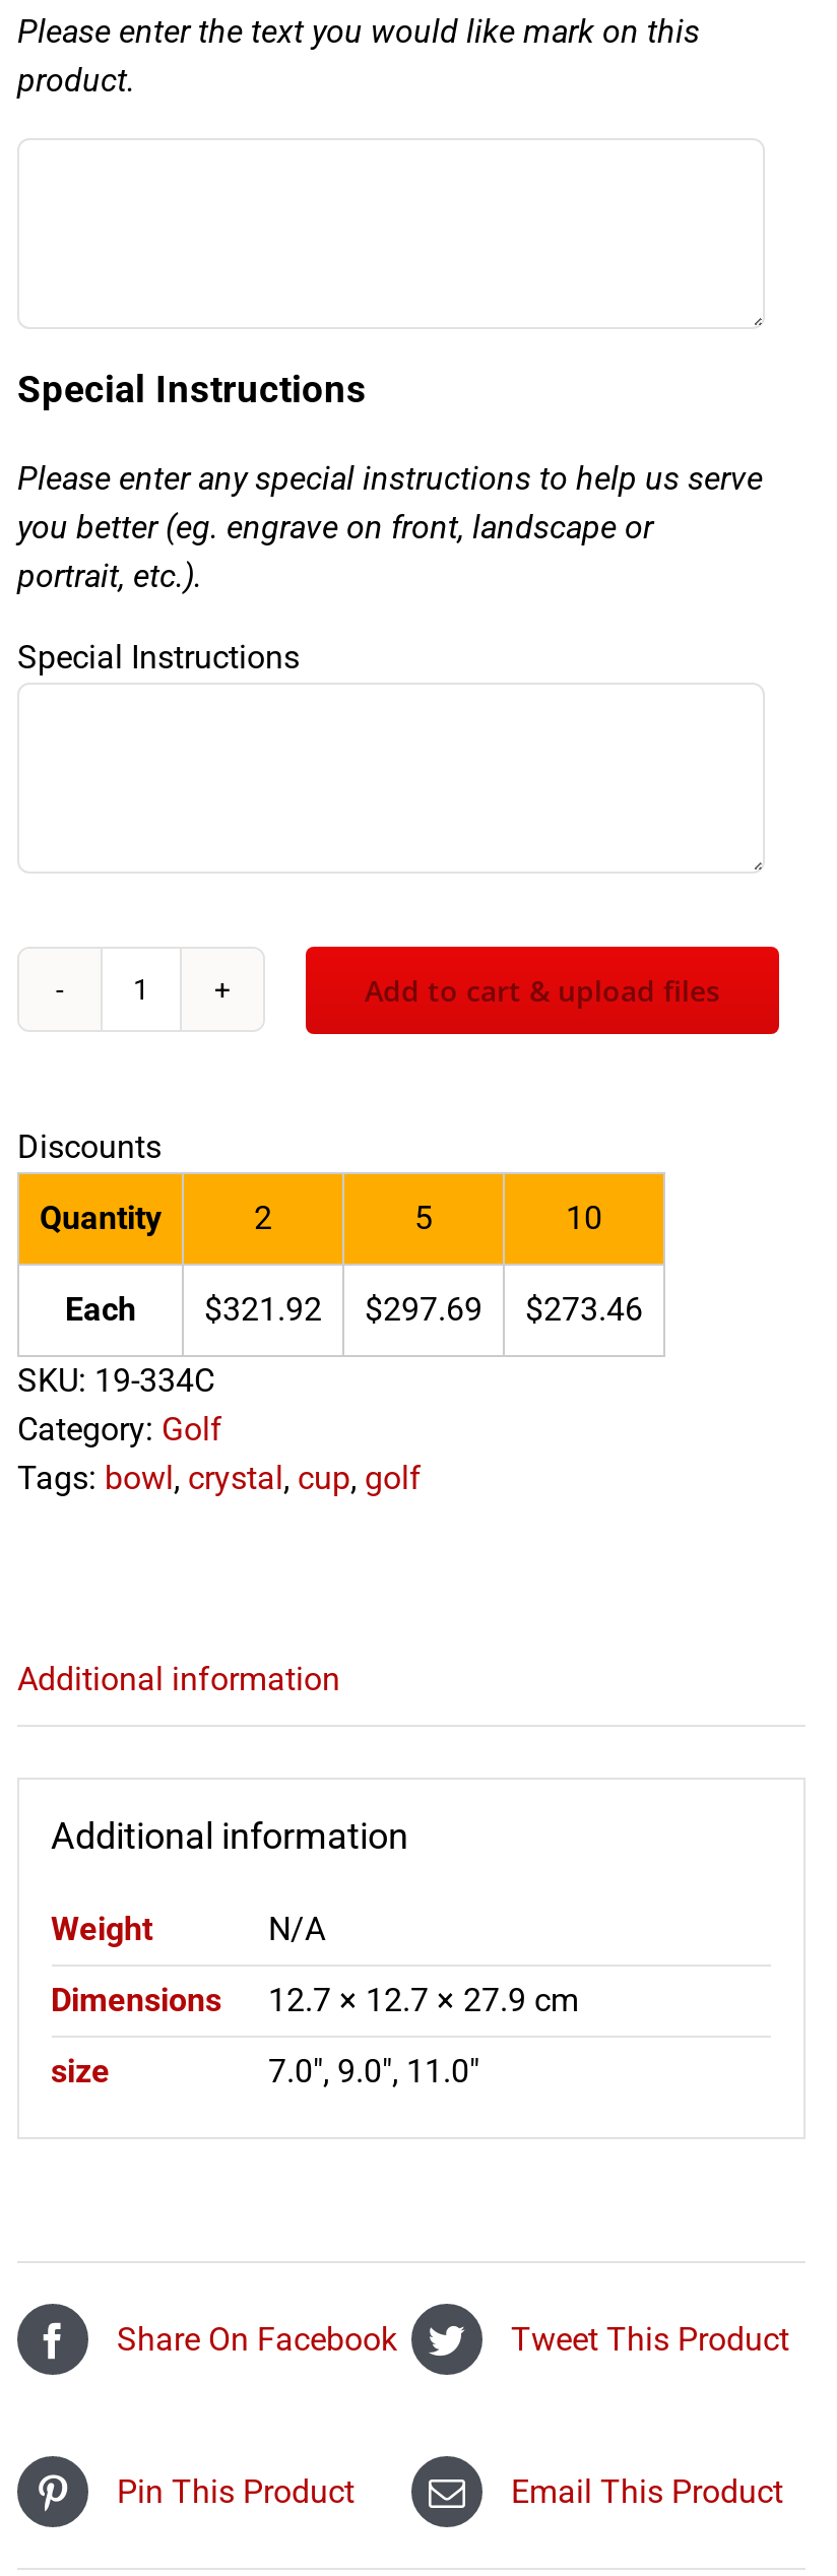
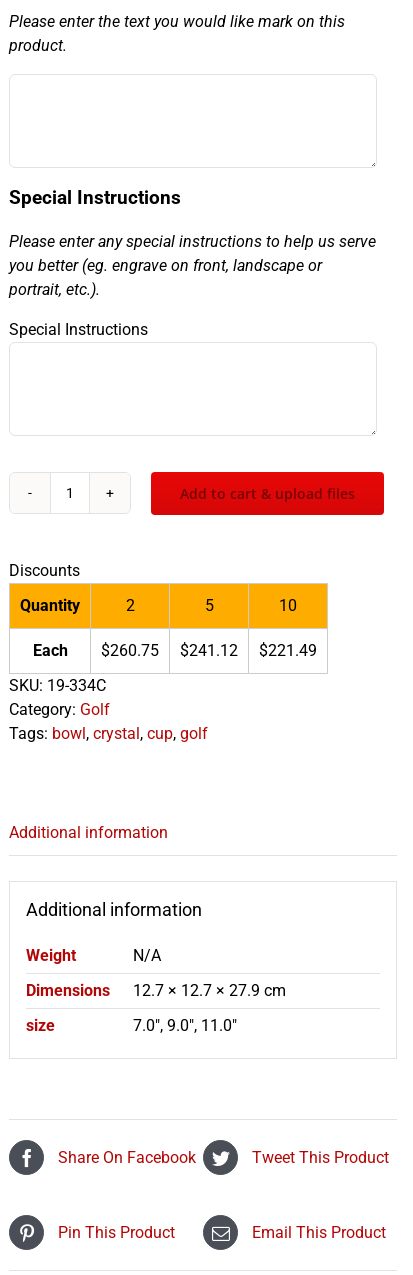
[204,1290,322,1329] $321.92 -> [101,641,159,660] $260.75
[365,1290,482,1329] $297.69 -> [180,641,238,660] $241.12
[525,1290,643,1329] $273.46 -> [259,641,317,660] $221.49

